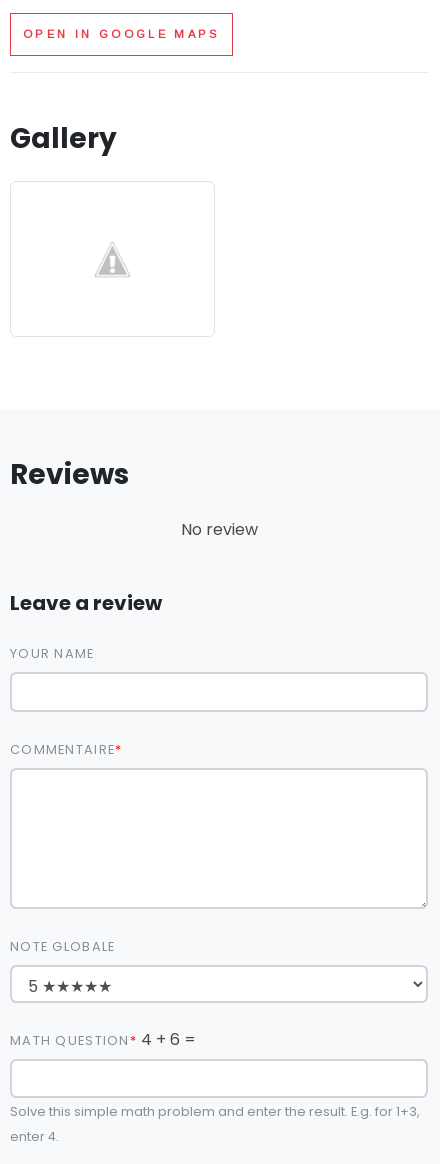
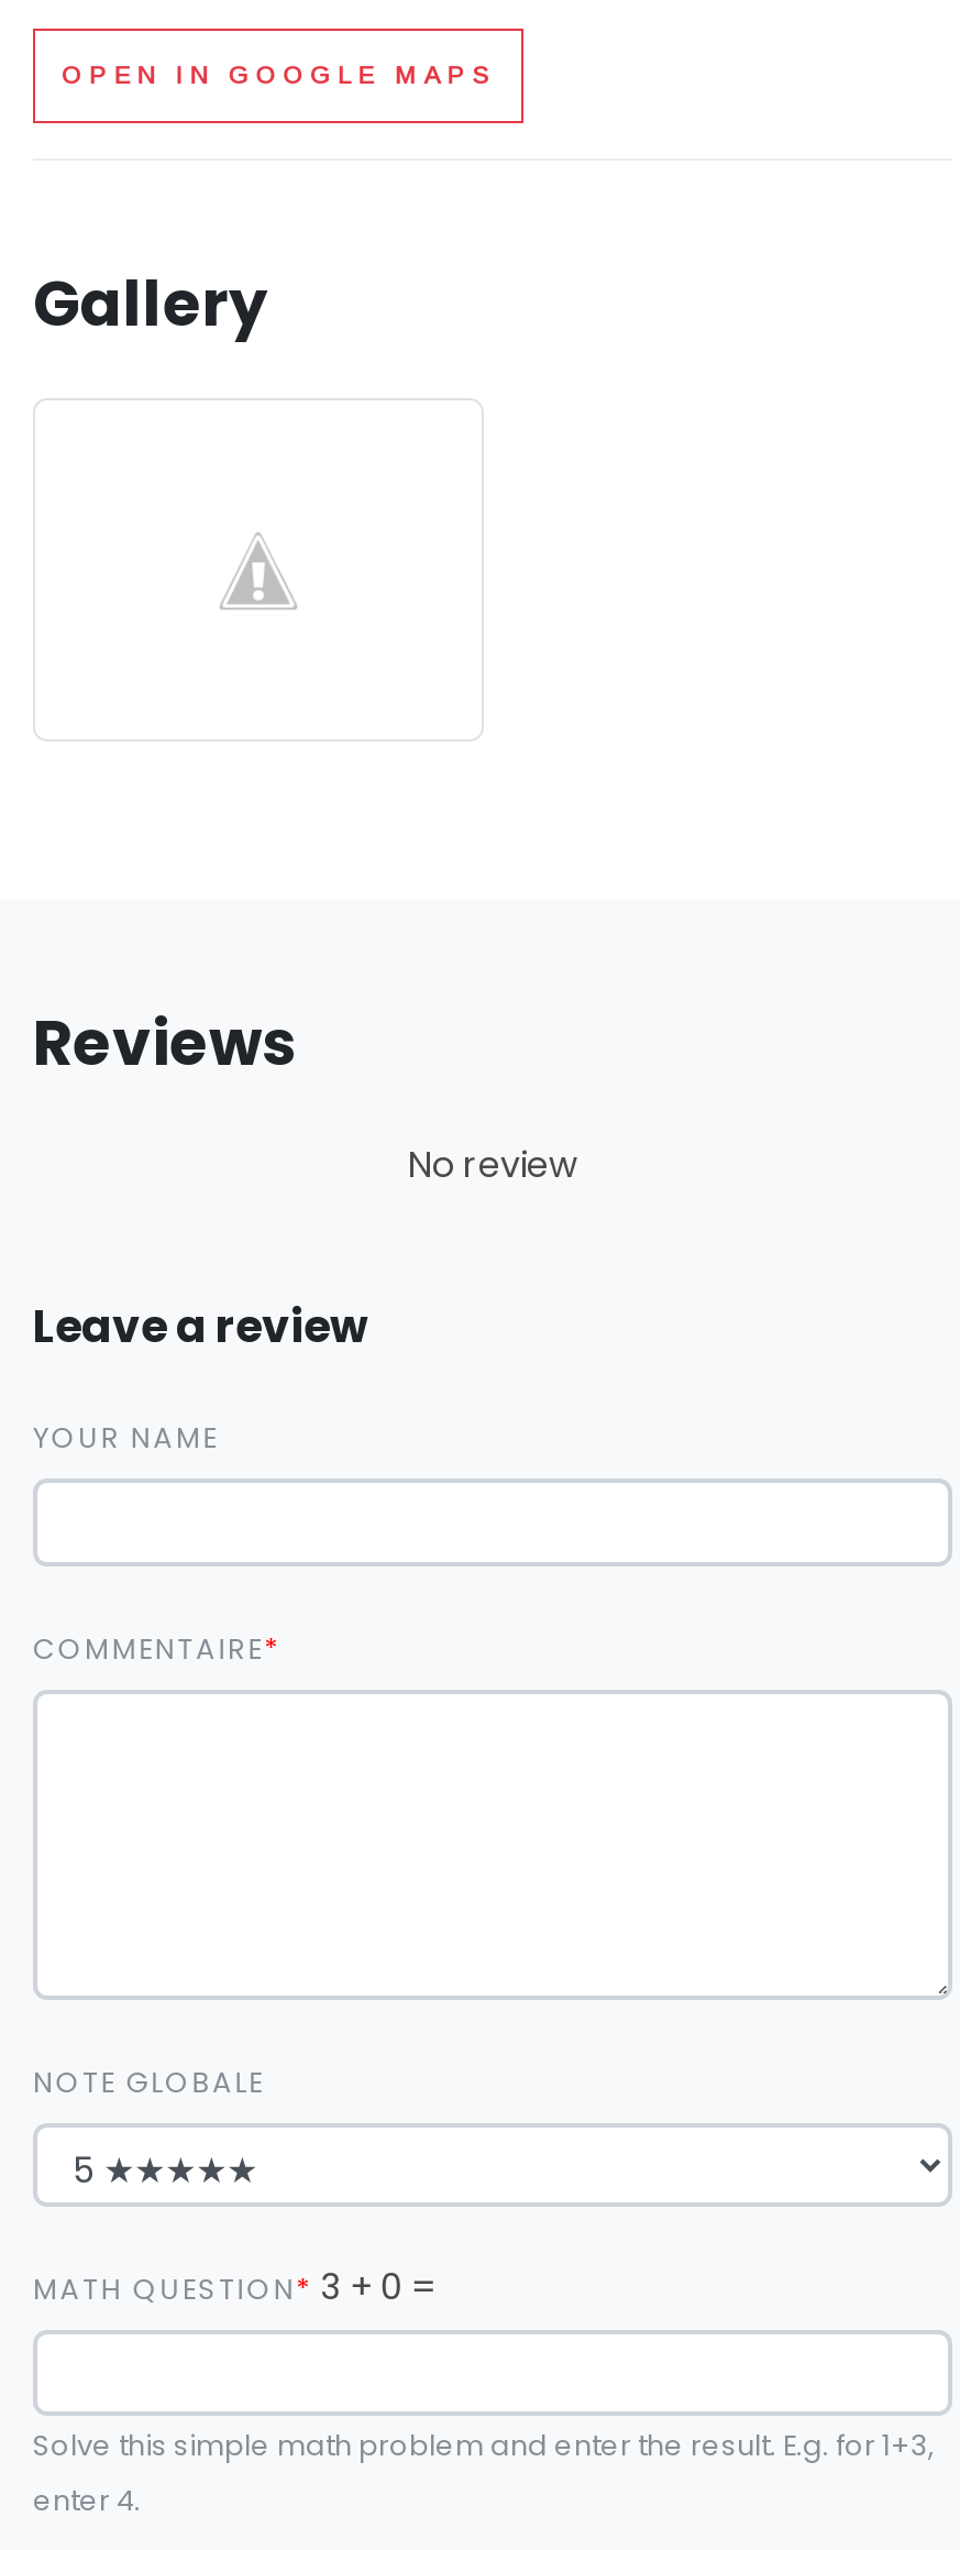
[10,1028,196,1051] MATH QUESTION 4 + 6 = -> [33,2261,437,2312] MATH QUESTION 3 + 0 =

